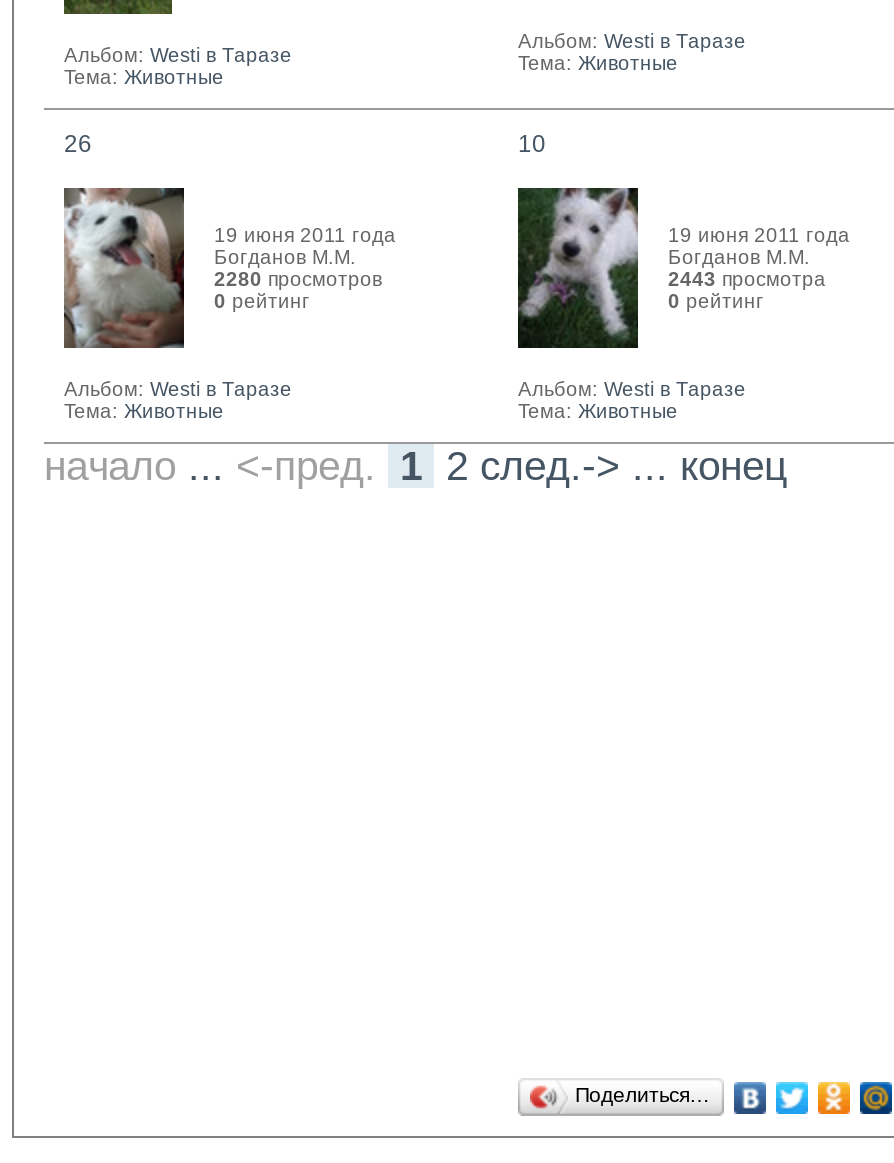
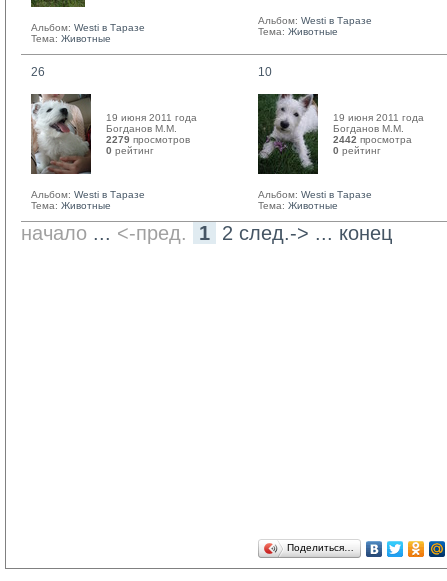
[214,268,382,290] 2280 просмотров -> [106,134,190,145] 2279 просмотров
[668,268,826,290] 2443 просмотра -> [333,134,412,145] 2442 просмотра

